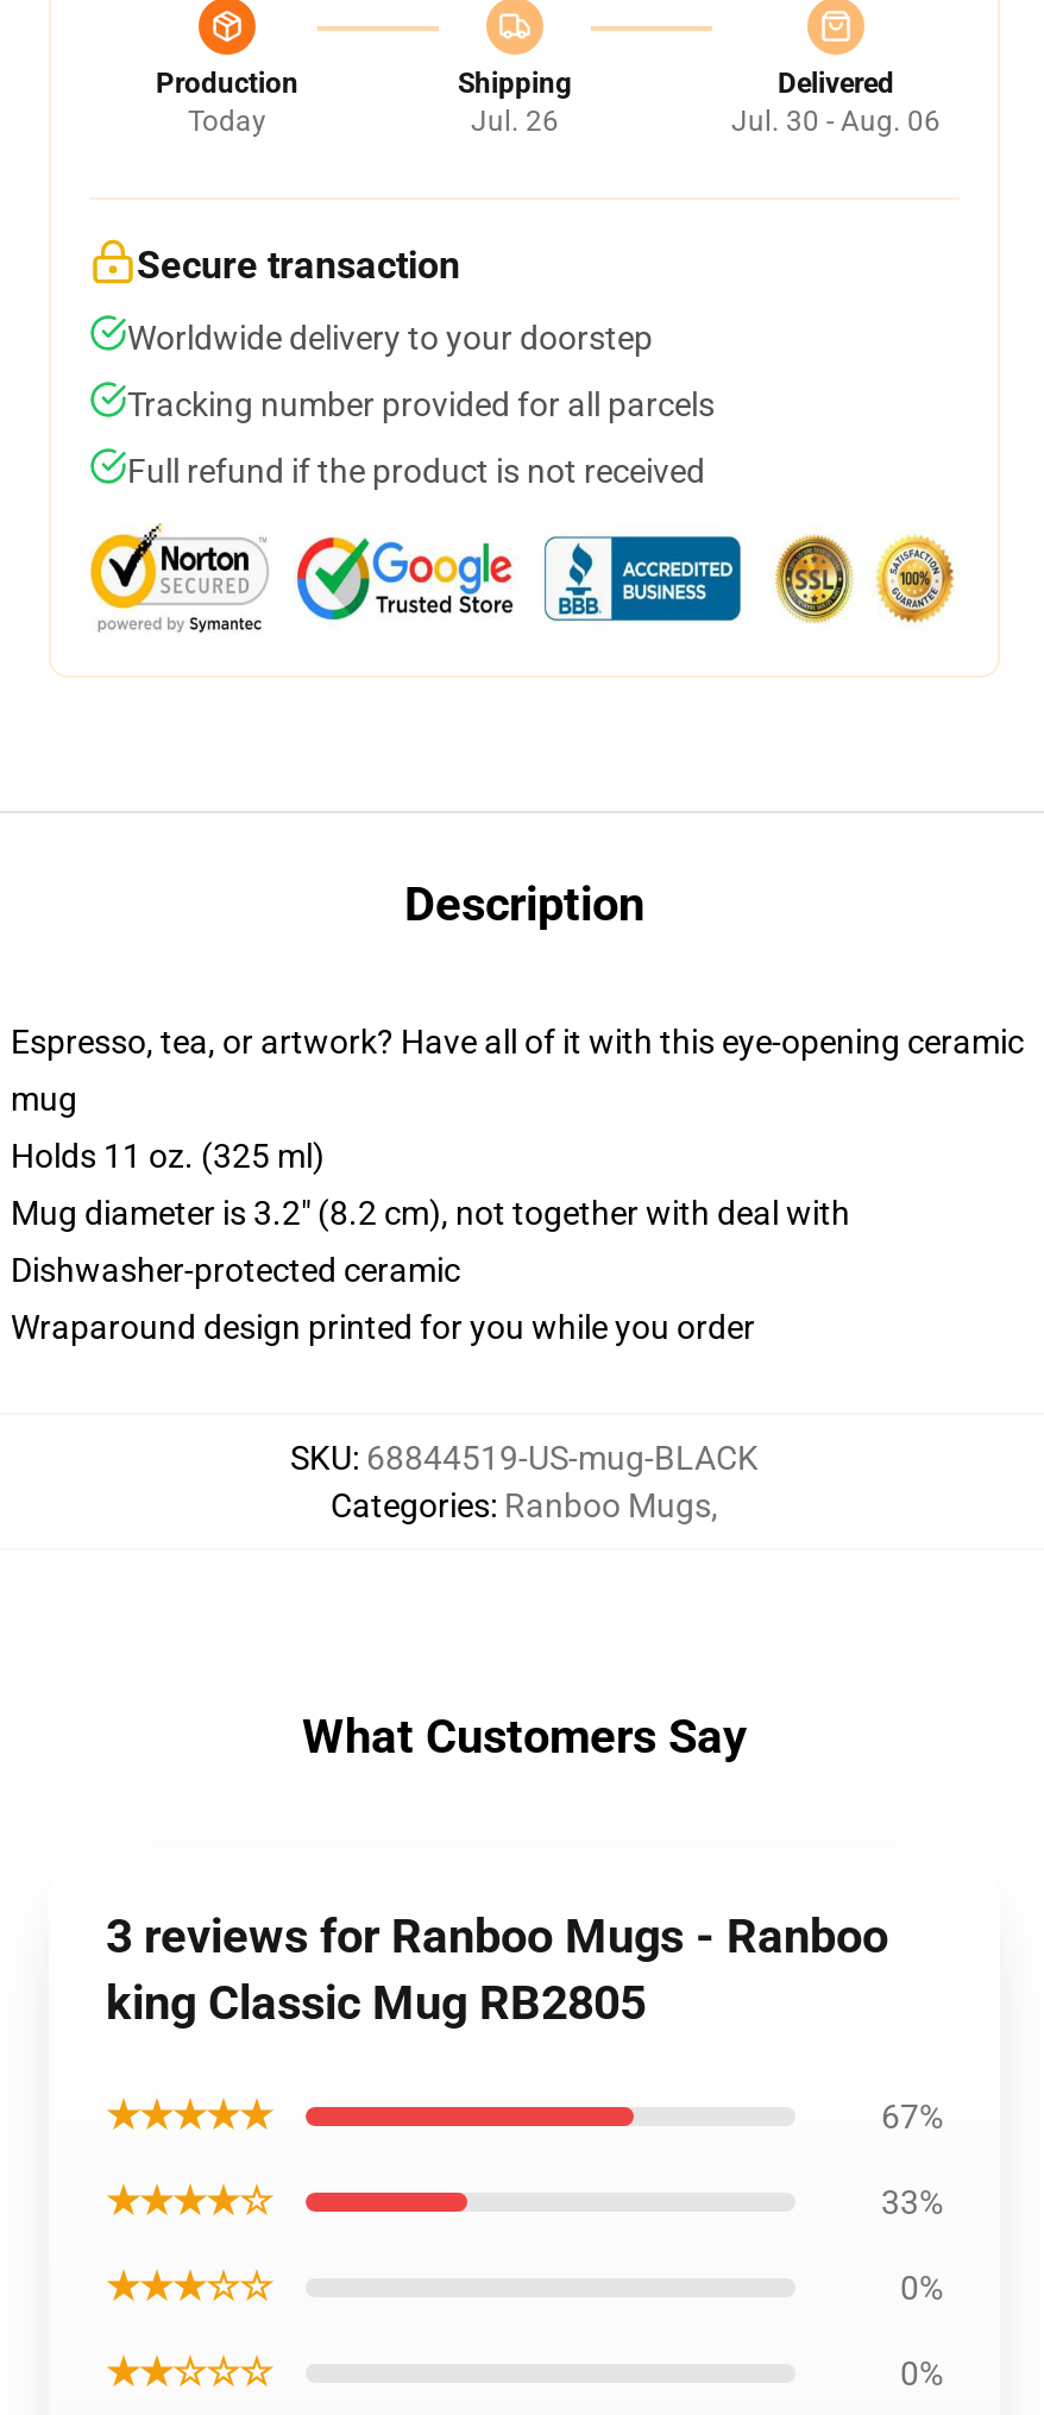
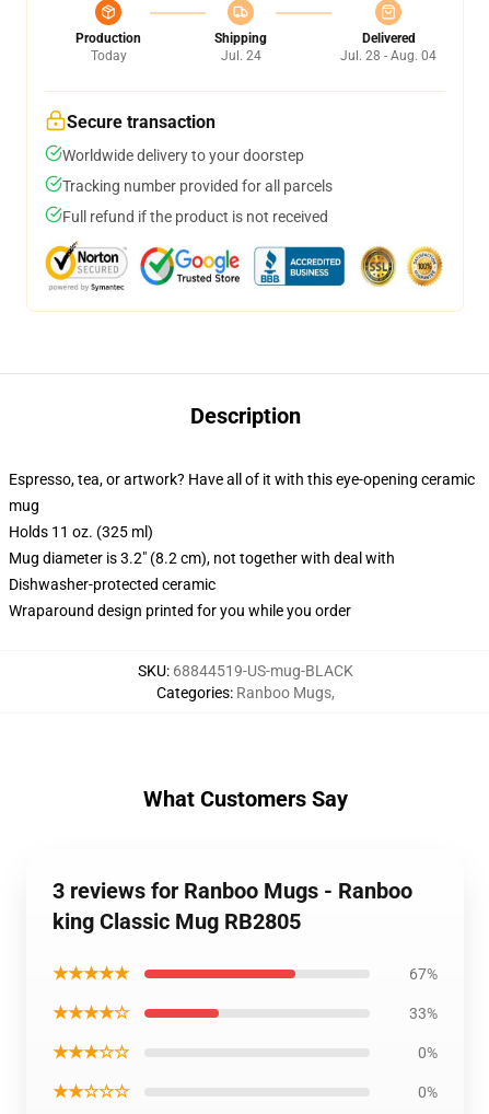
[471,105,559,138] Jul. 26 -> [220,48,261,63] Jul. 24
[731,105,941,138] Jul. 30 - Aug. 06 -> [340,48,436,63] Jul. 28 - Aug. 04

